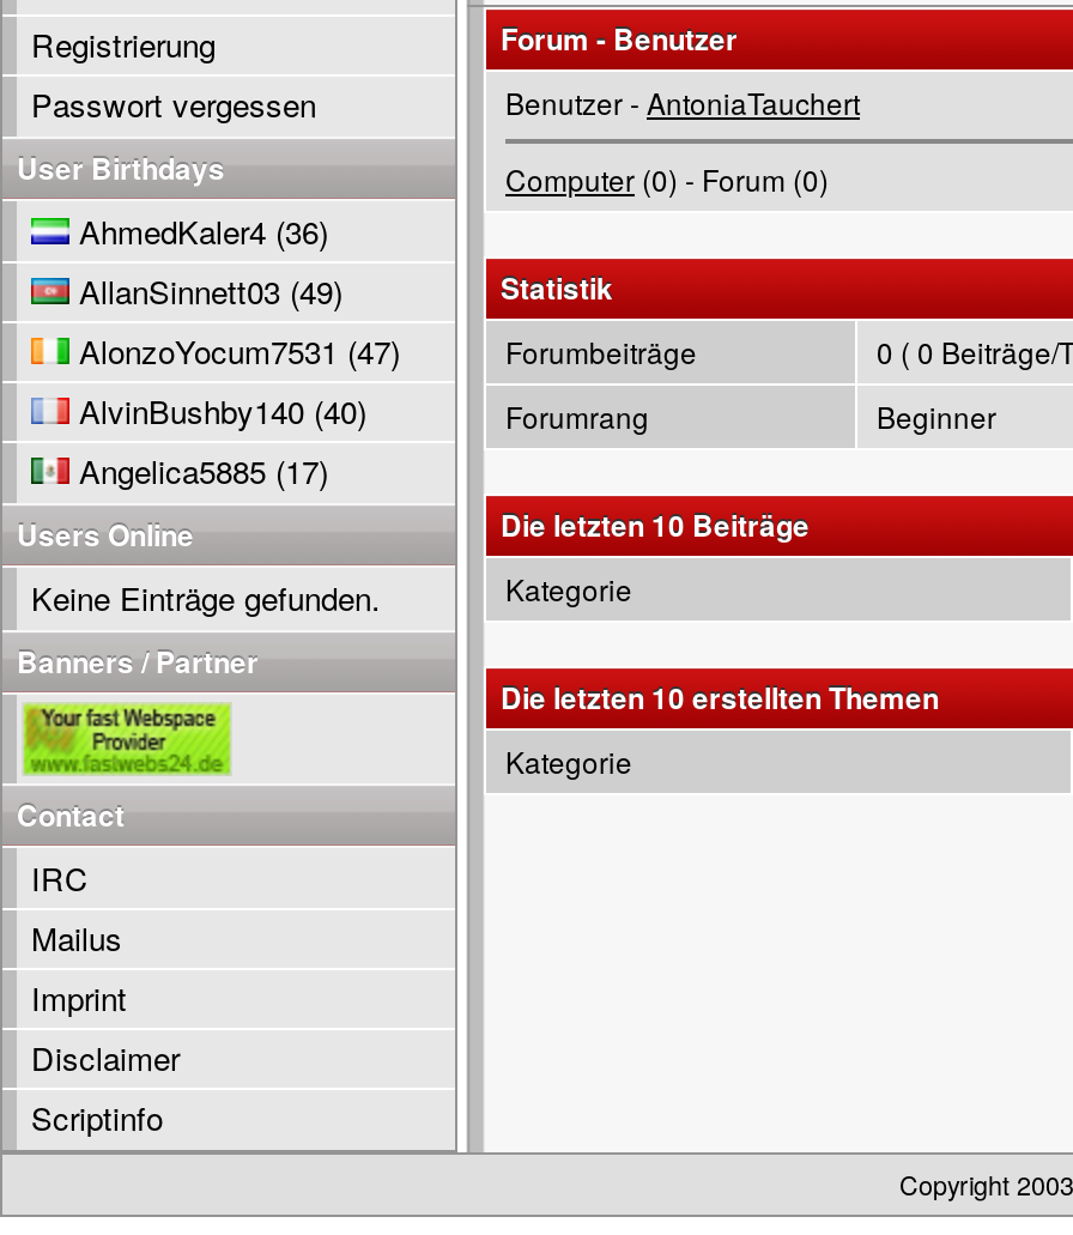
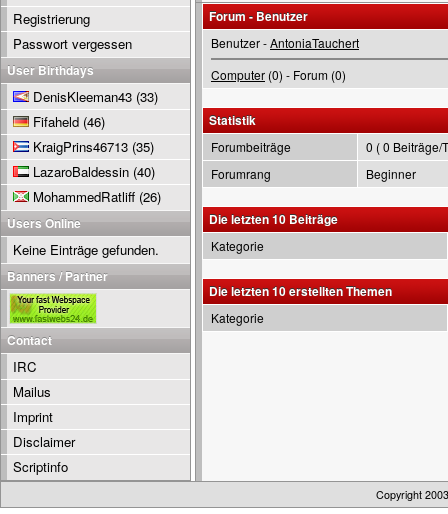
[79,208,400,494] AhmedKaler4 (36) | AllanSinnett03 (49) | AlonzoYocum7531 (47) | AlvinBushby140 (40) | Angelica5885 (17) -> [33,87,161,206] DenisKleeman43 (33) | Fifaheld (46) | KraigPrins46713 (35) | LazaroBaldessin (40) | MohammedRatliff (26)

